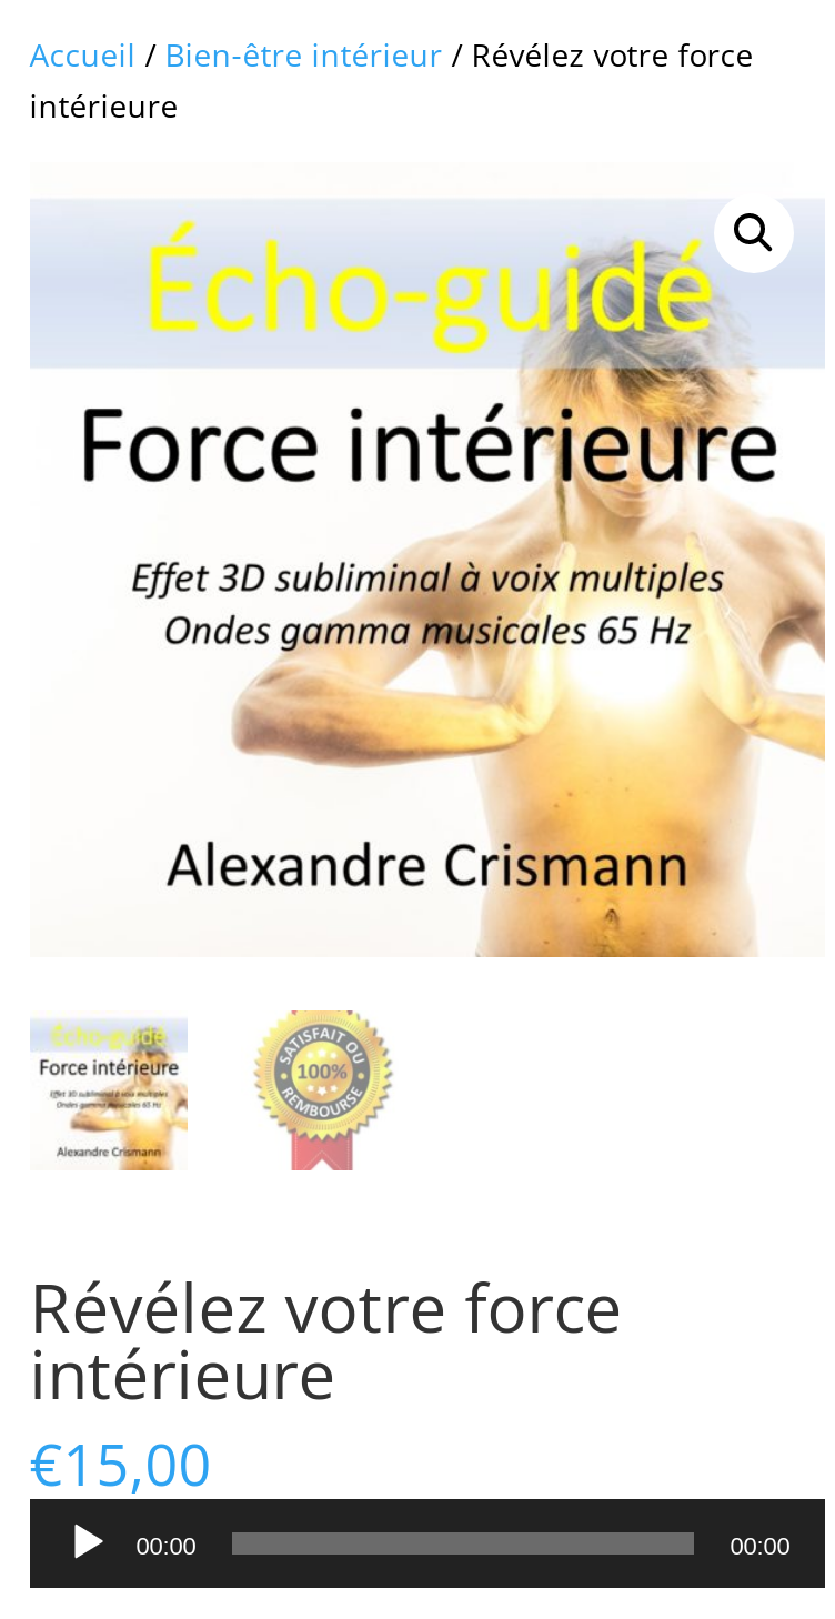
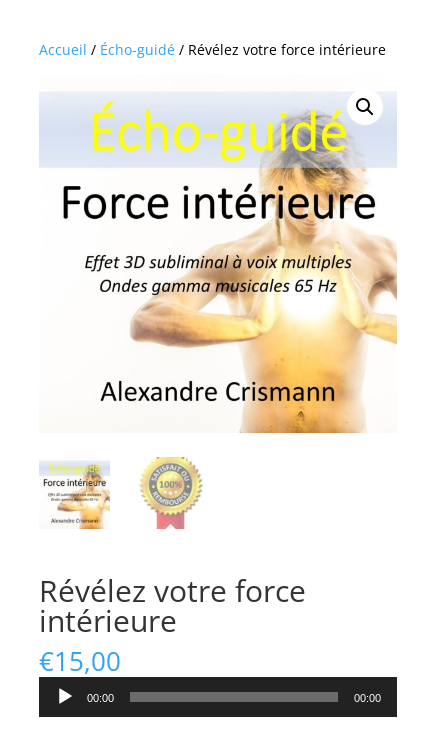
[30,33,753,127] Accueil / Bien-être intérieur / Révélez votre force | intérieure -> [39,40,386,59] Accueil / Écho-guidé / Révélez votre force intérieure

